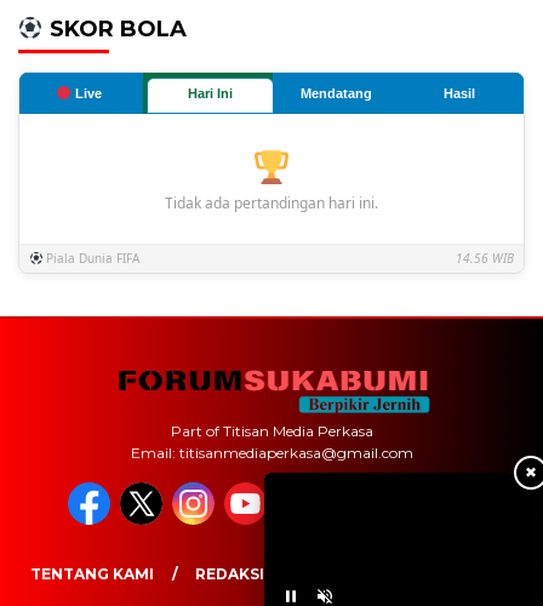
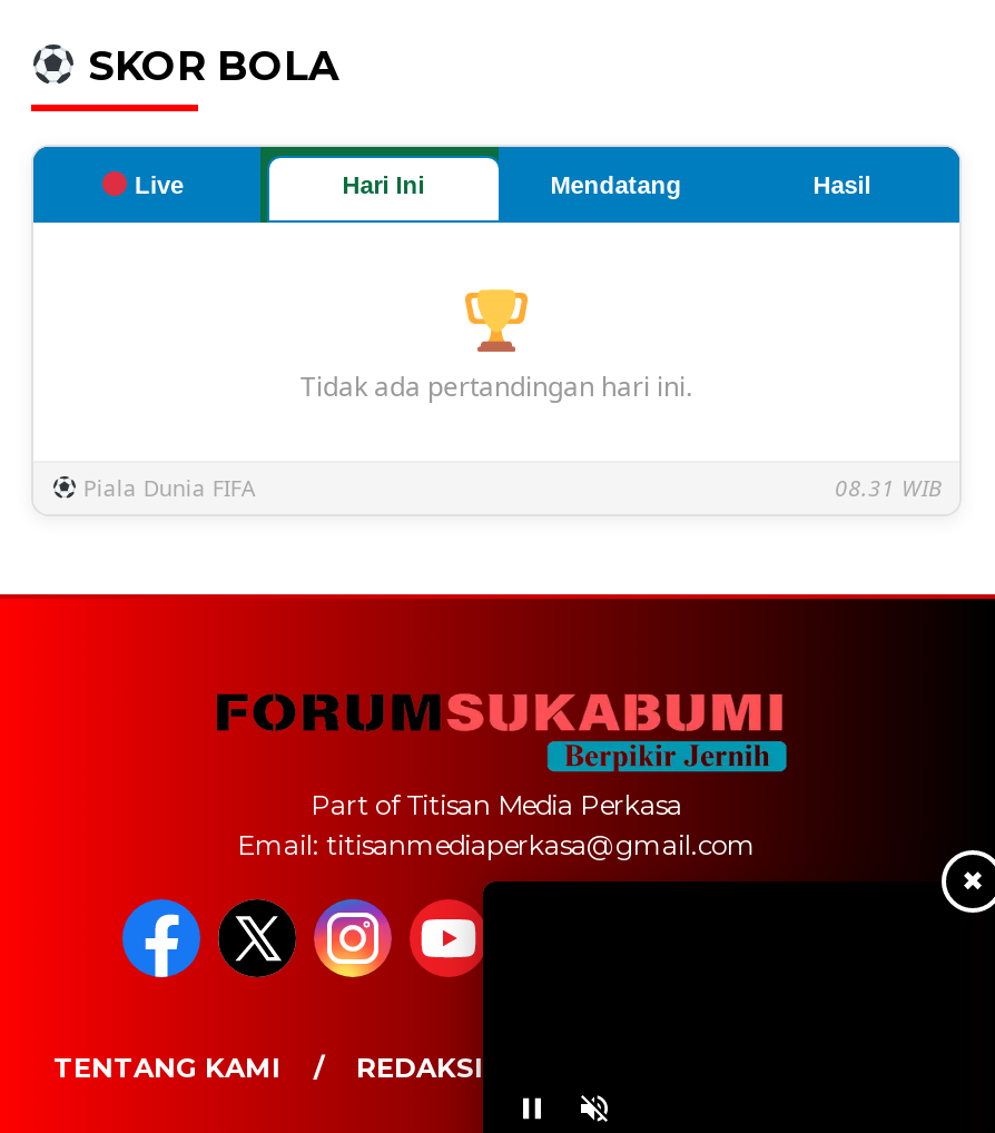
[456,250,514,267] 14.56 WIB -> [835,473,942,504] 08.31 WIB

